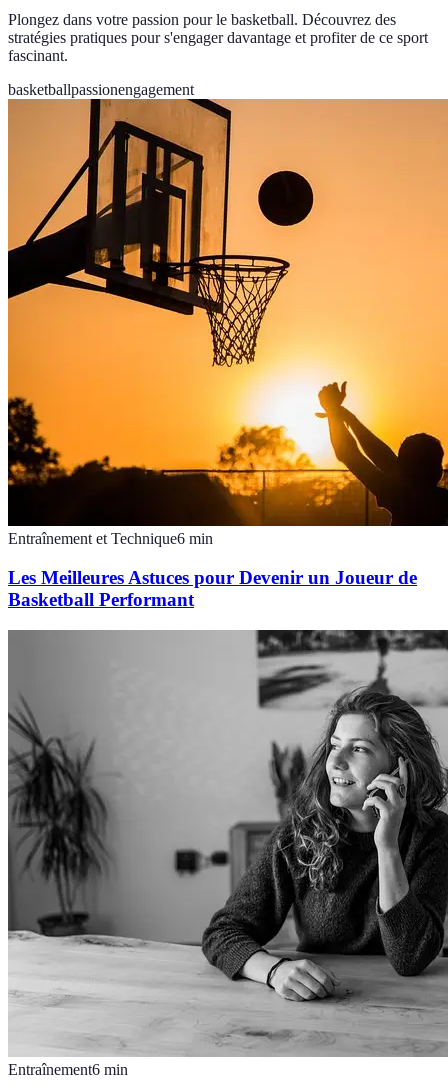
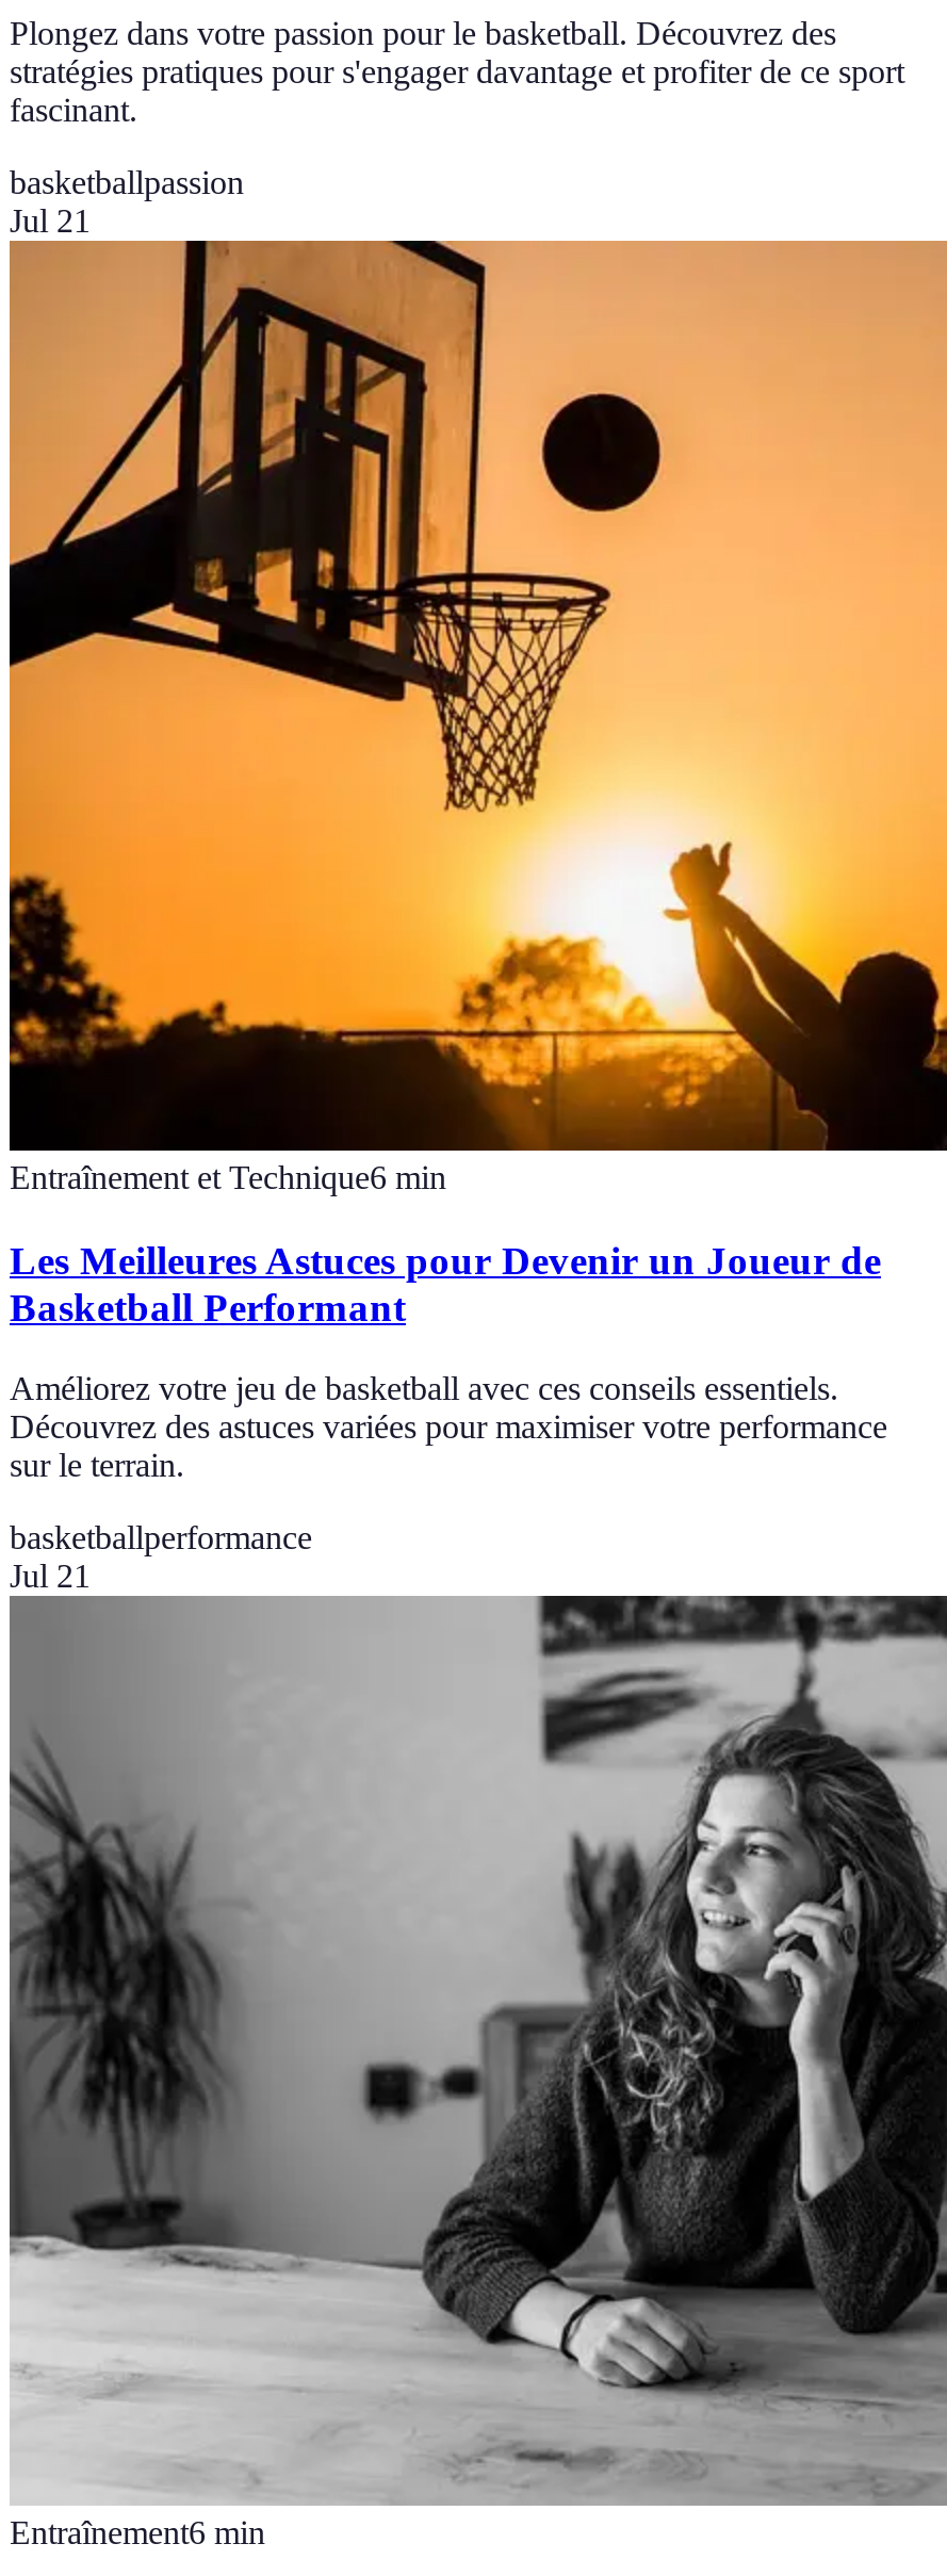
[8,81,194,98] basketballpassionengagement -> [10,163,244,238] basketballpassion | Jul 21
none -> [10,1370,887,1594] Améliorez votre jeu de basketball avec ces conseils essentiels. | Découvrez des astuces variées pour maximiser votre performance | sur le terrain. | basketballperformance | Jul 21

